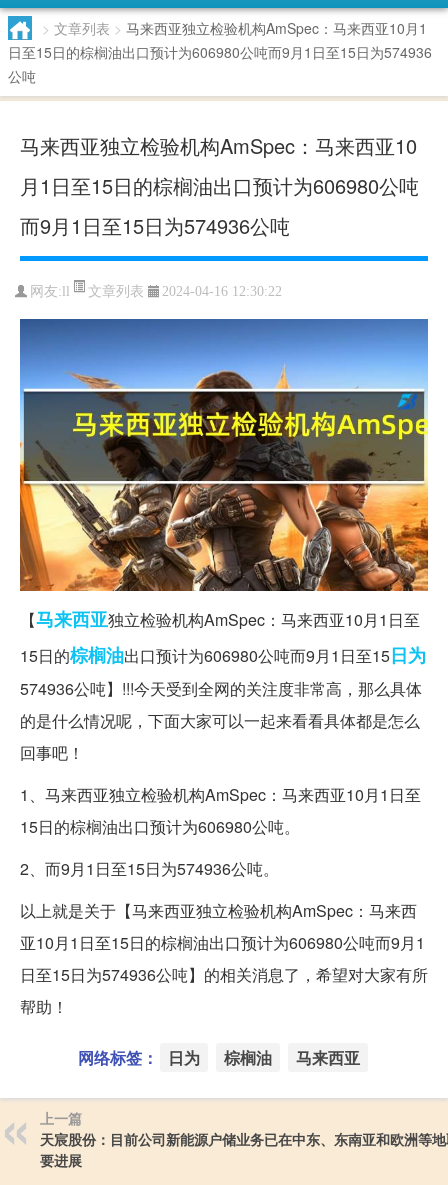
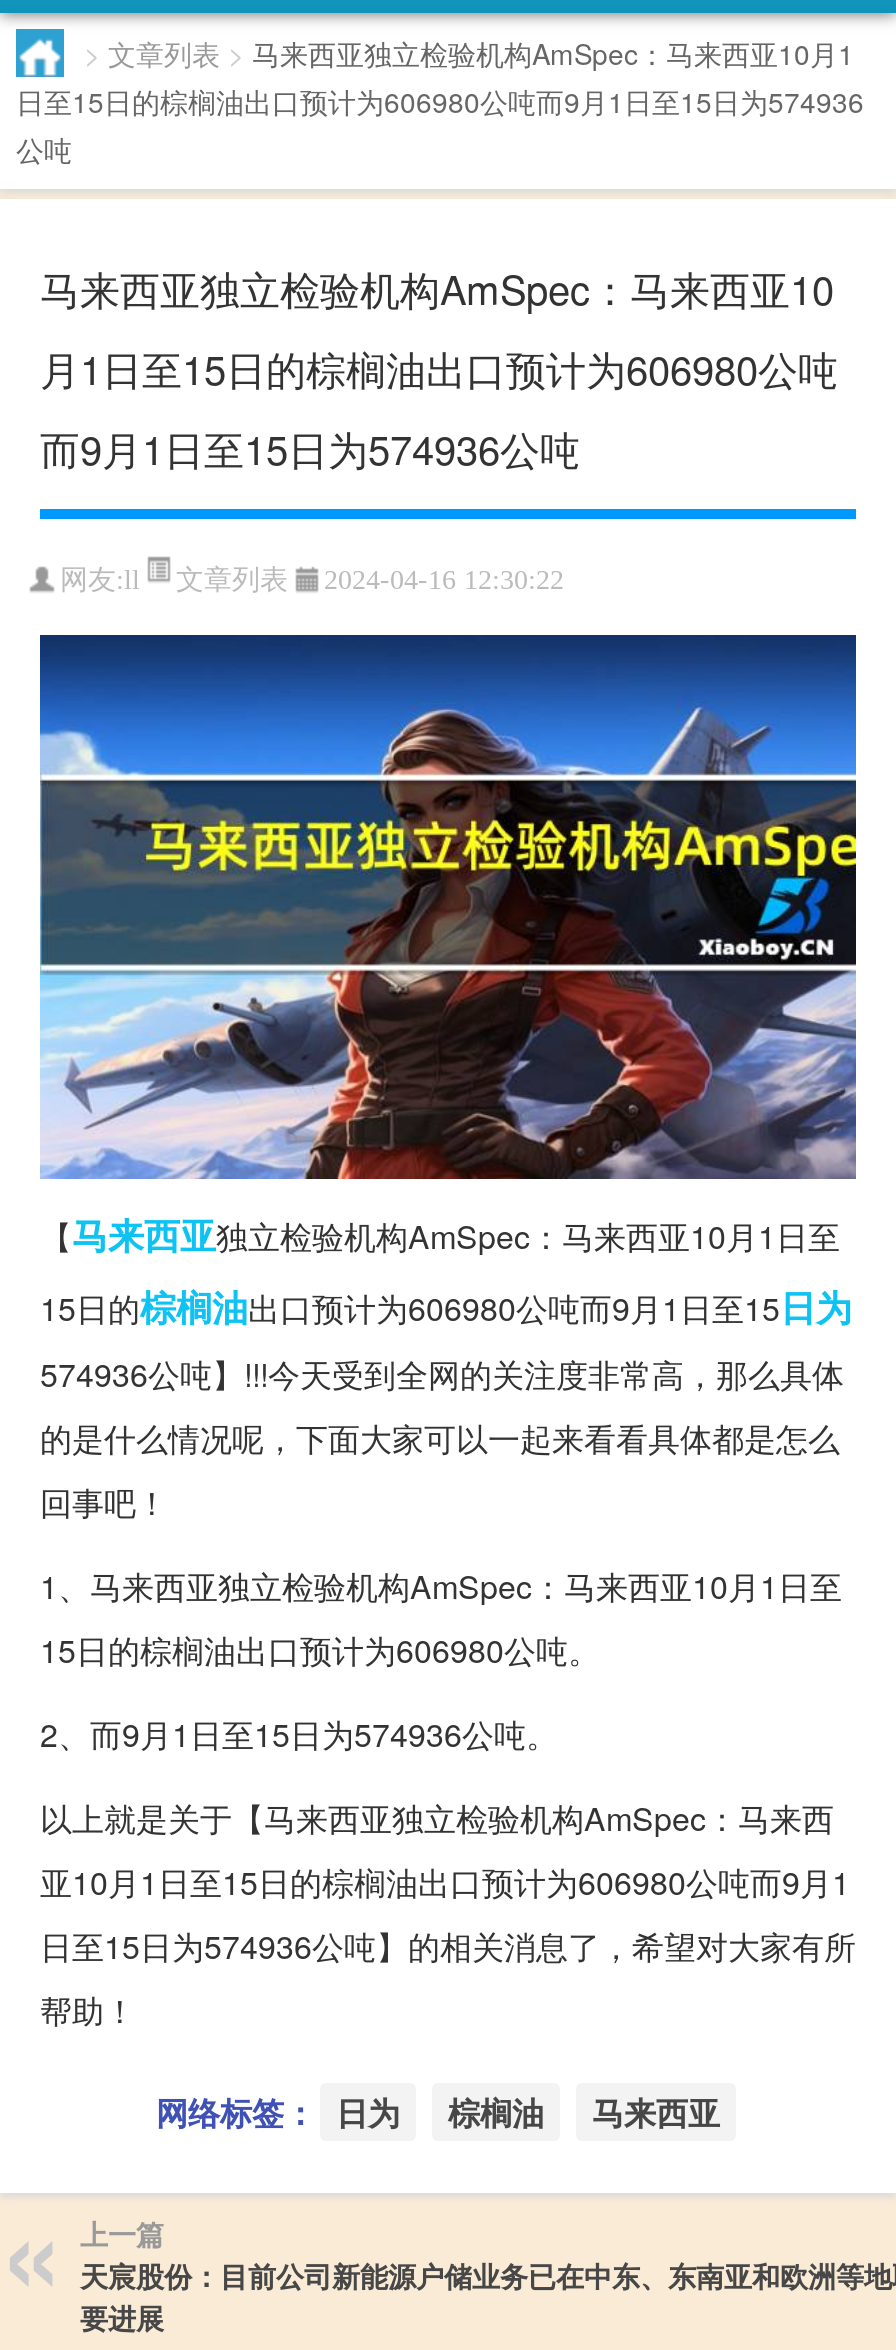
[19,319,429,592] [image] -> [38,635,858,1181] [image]

